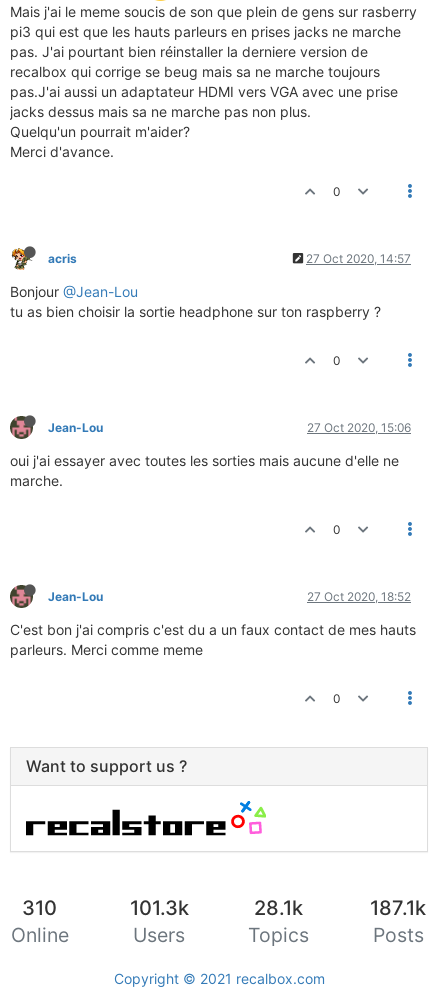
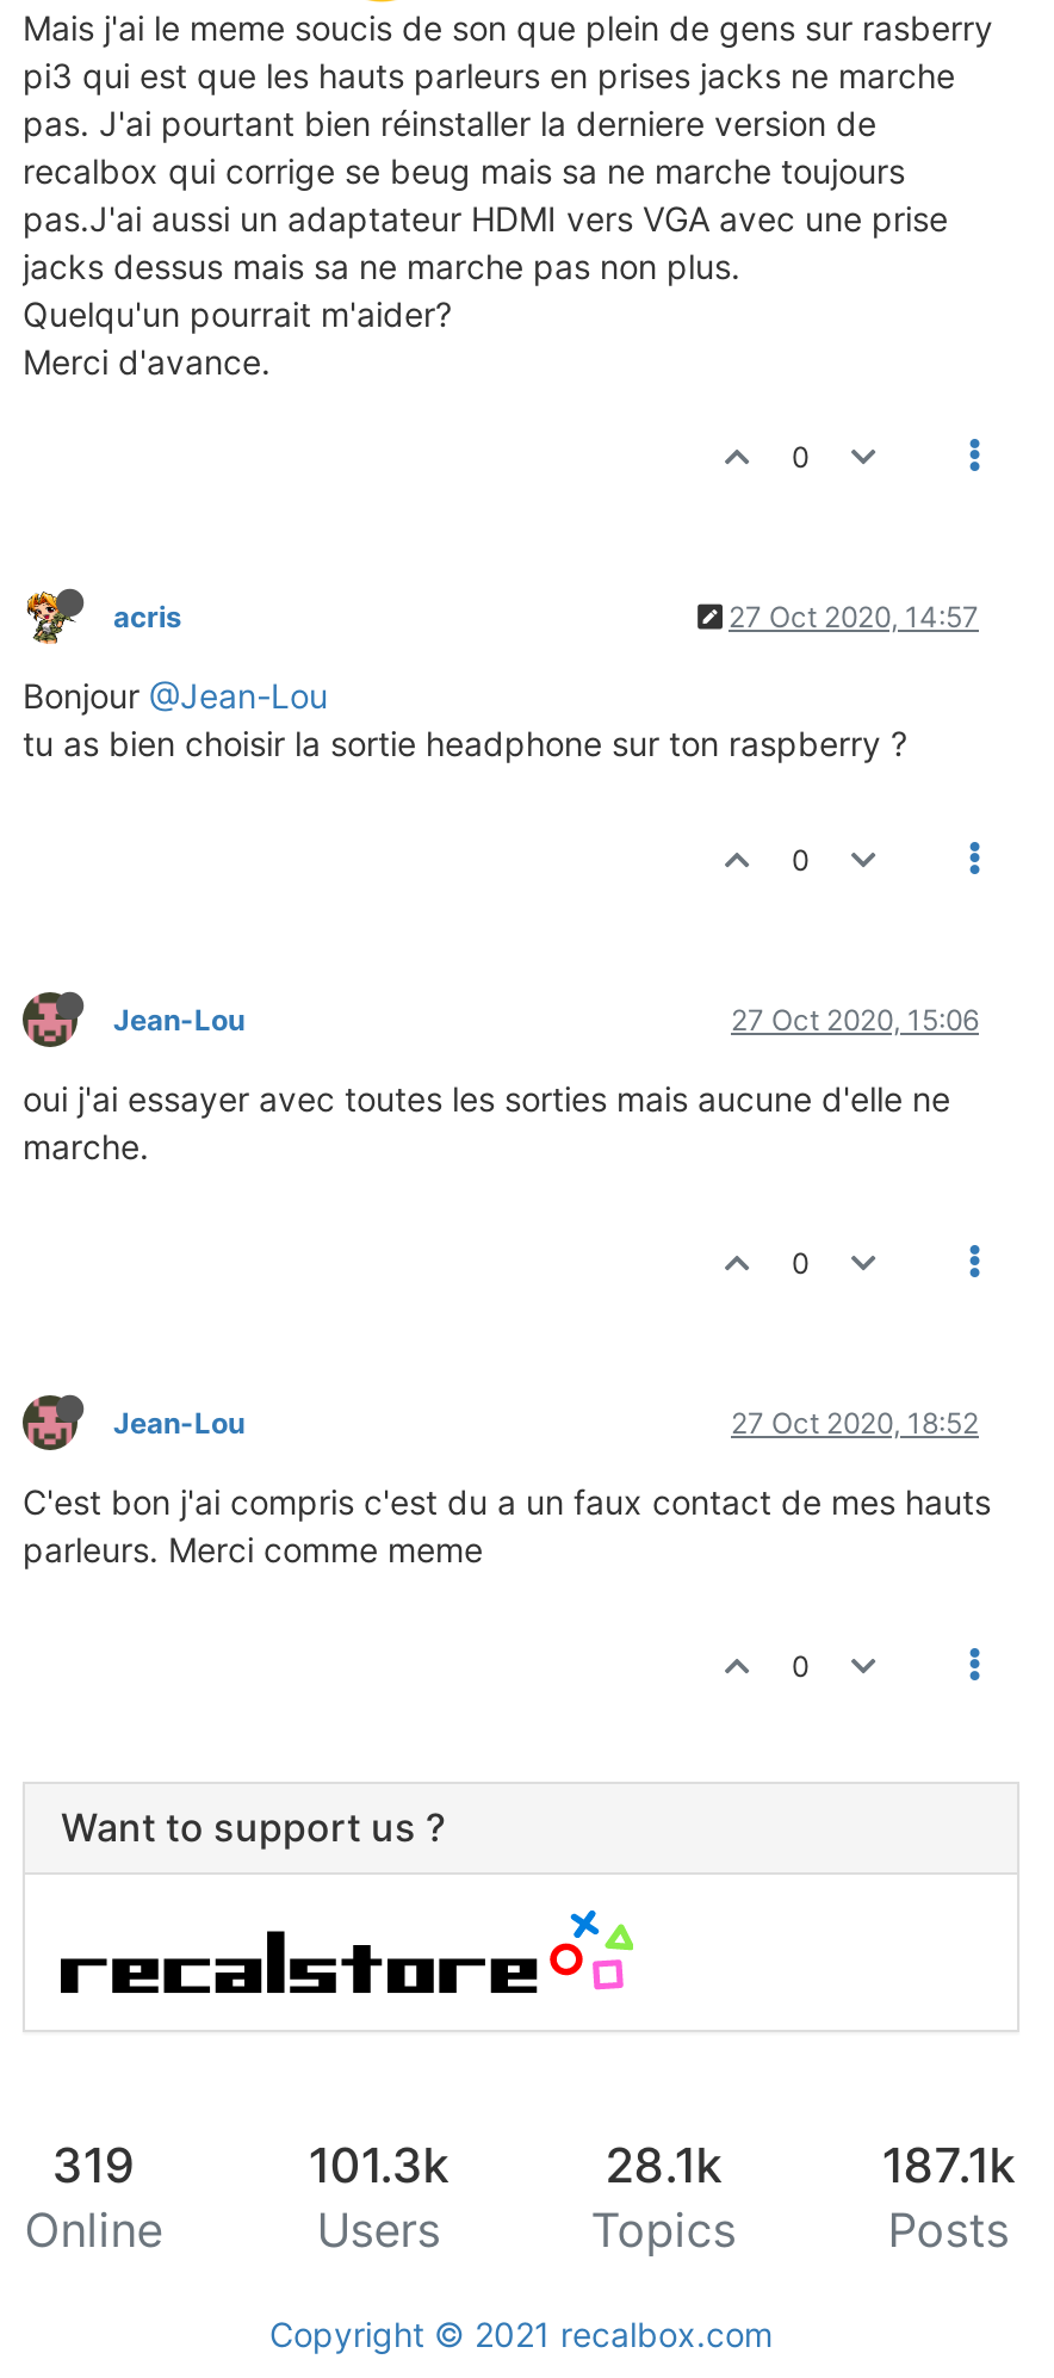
[22,896,57,920] 310 -> [52,2137,135,2195] 319

